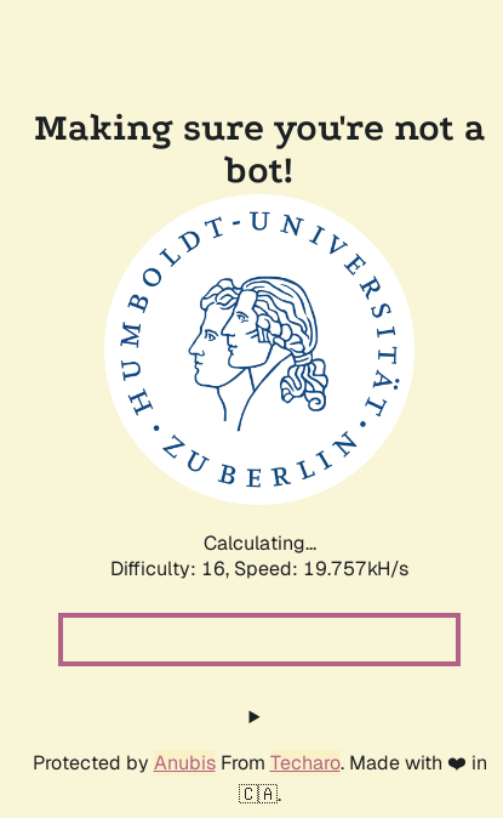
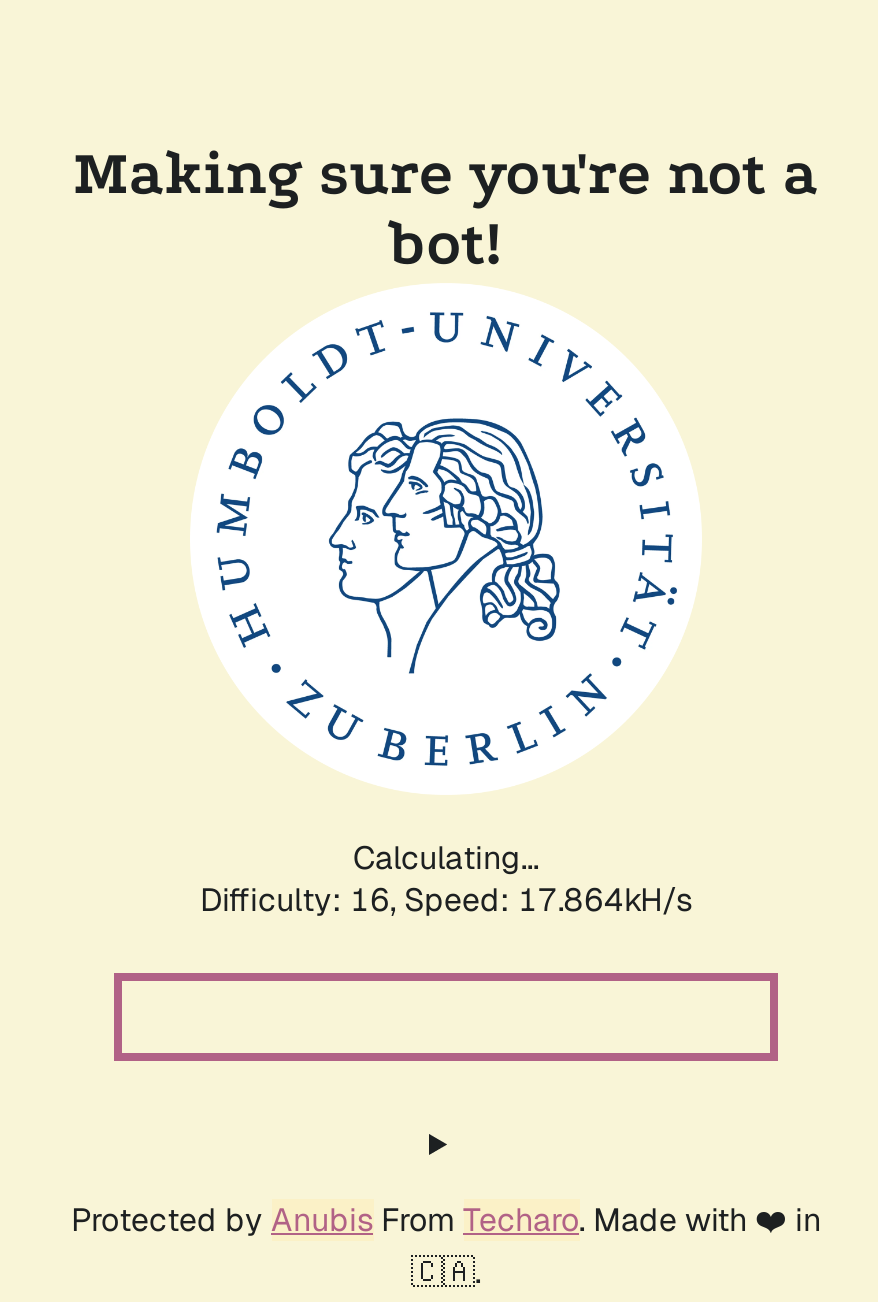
[110,556,408,581] Difficulty: 16, Speed: 19.757kH/s -> [200,879,692,921] Difficulty: 16, Speed: 17.864kH/s

